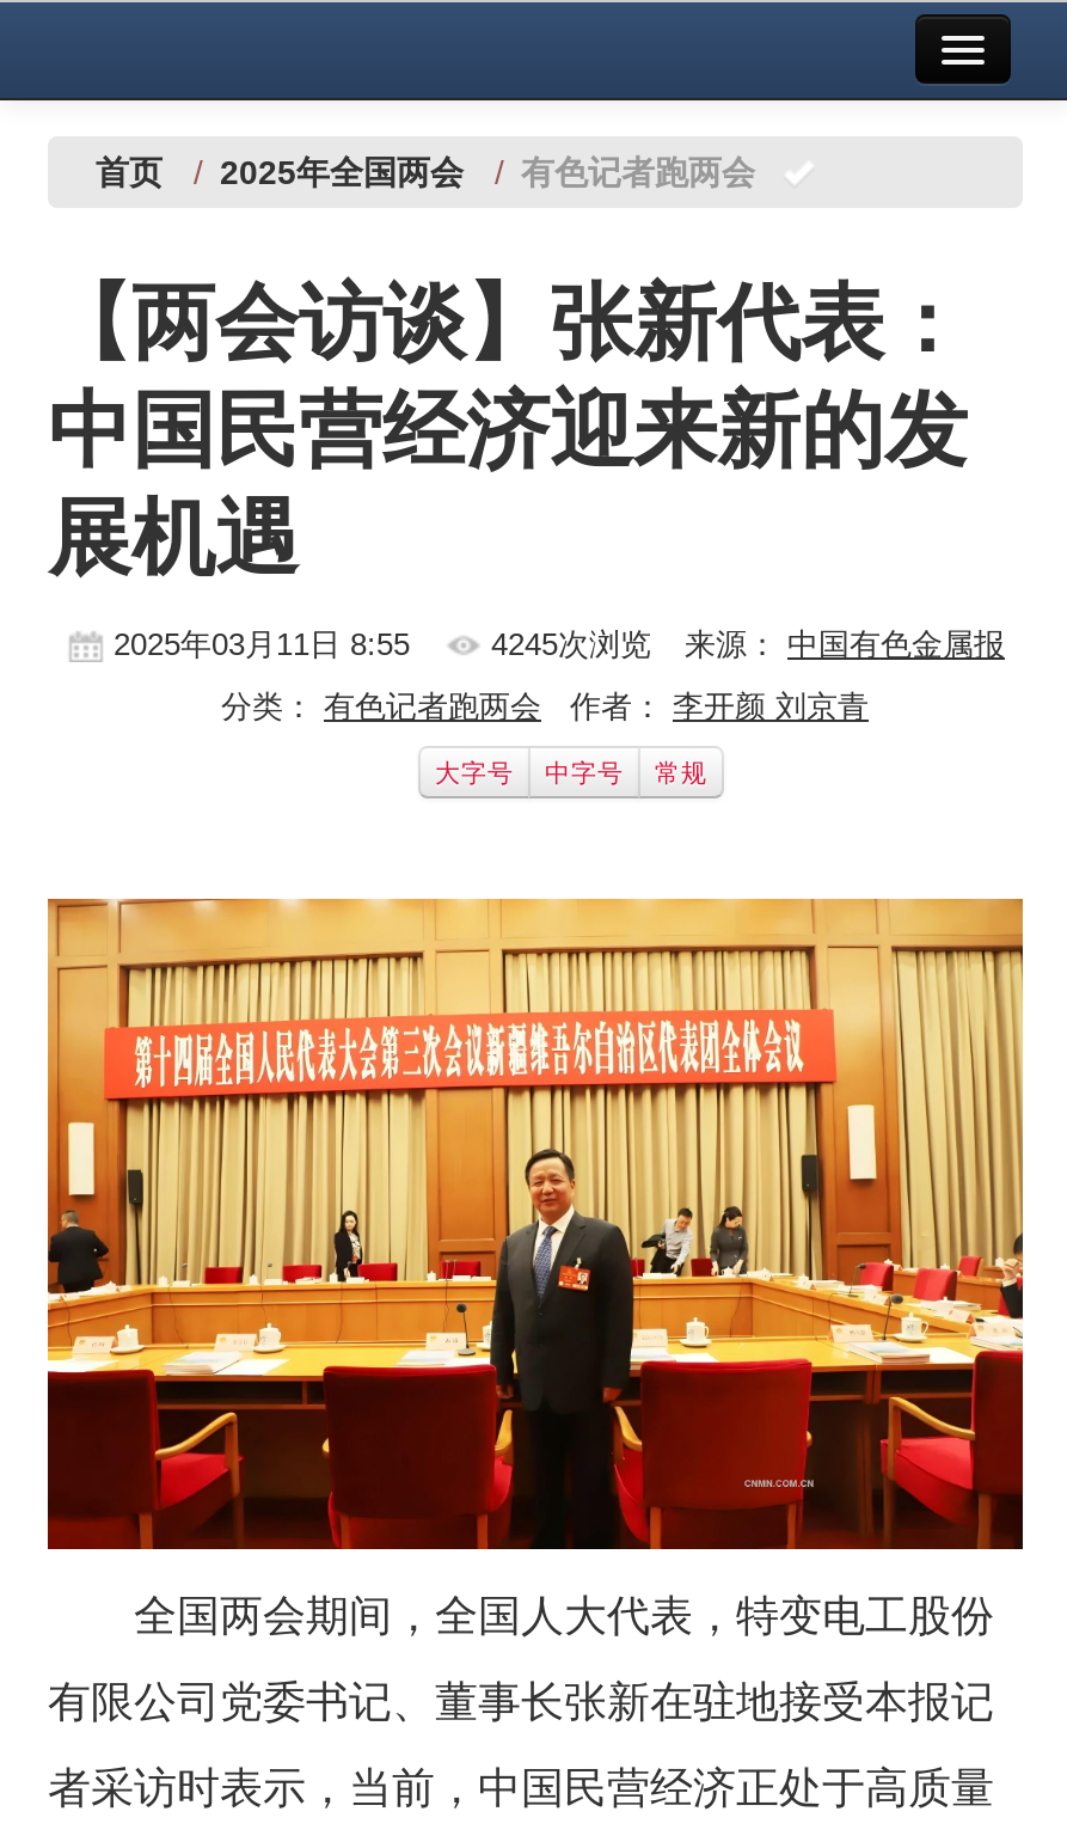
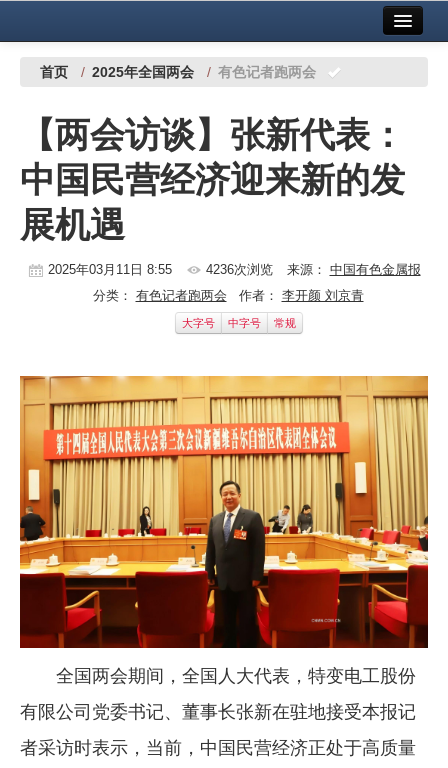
[491,626,651,662] 4245次浏览 -> [205,262,272,277] 4236次浏览

